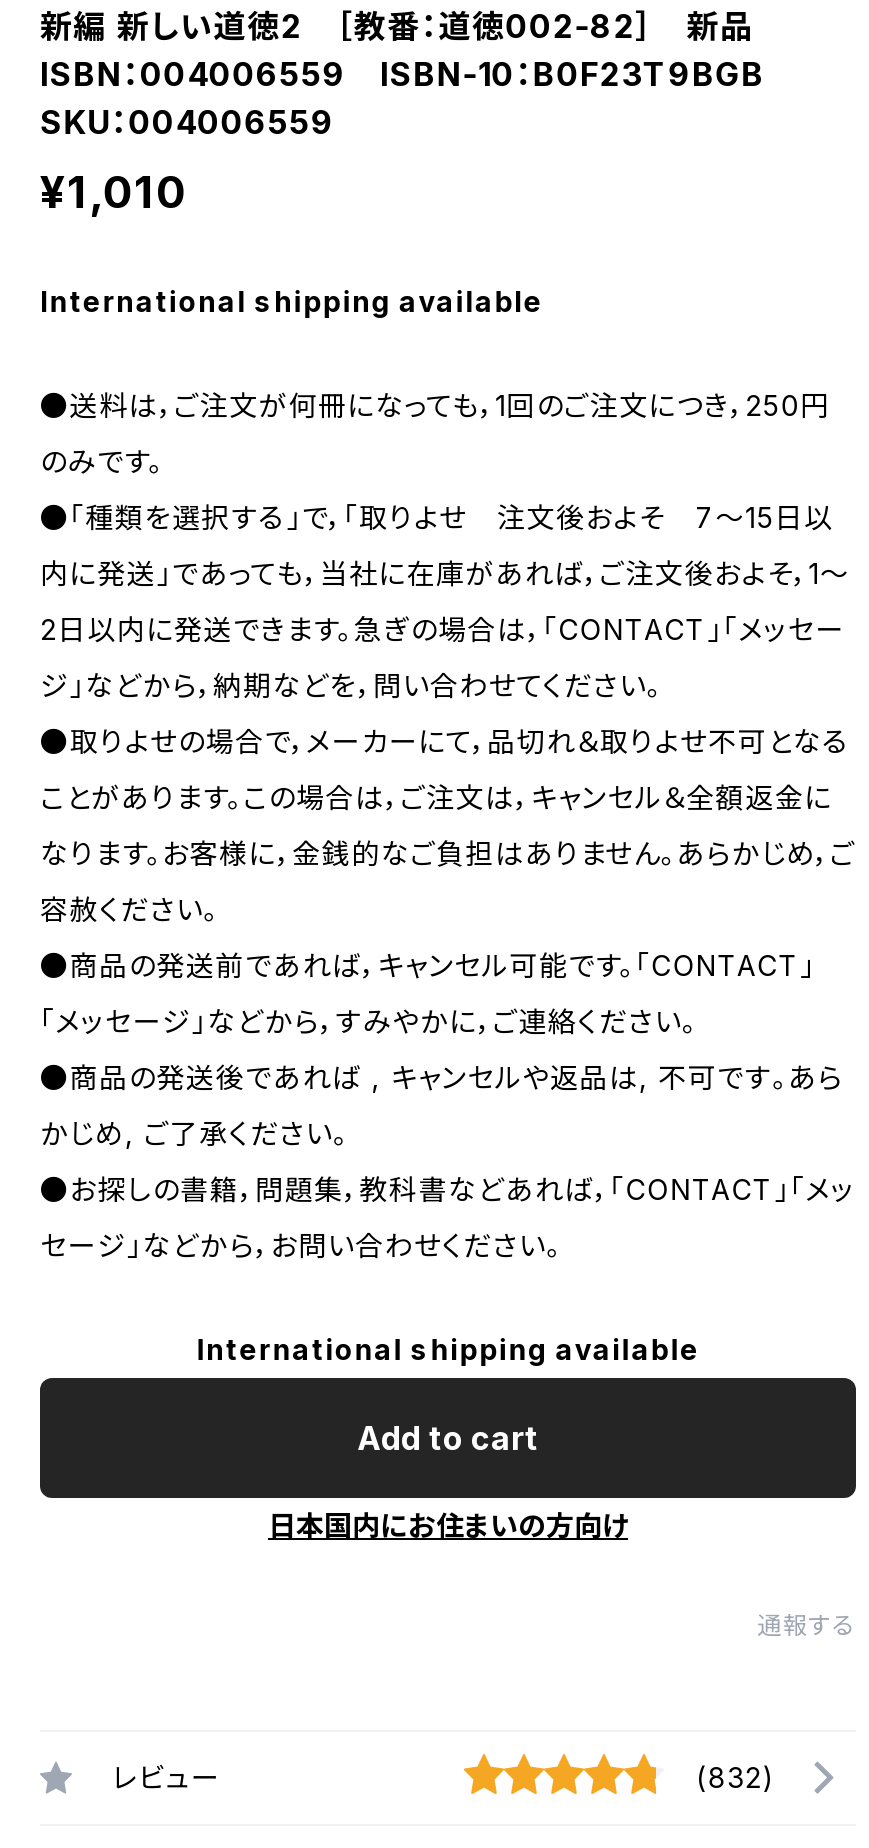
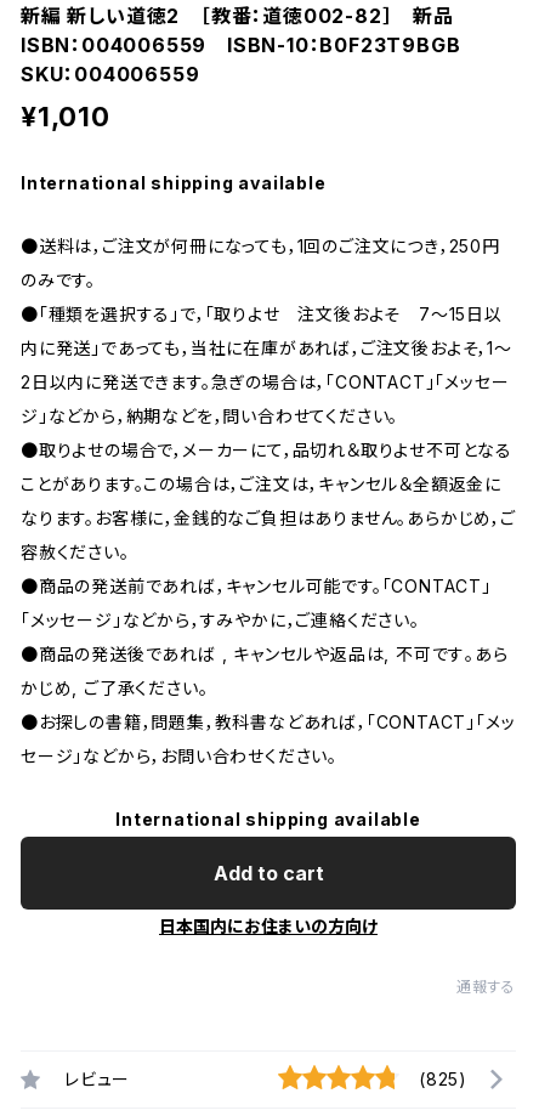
[696,1760,776,1794] (832) -> [419,1069,467,1089] (825)

